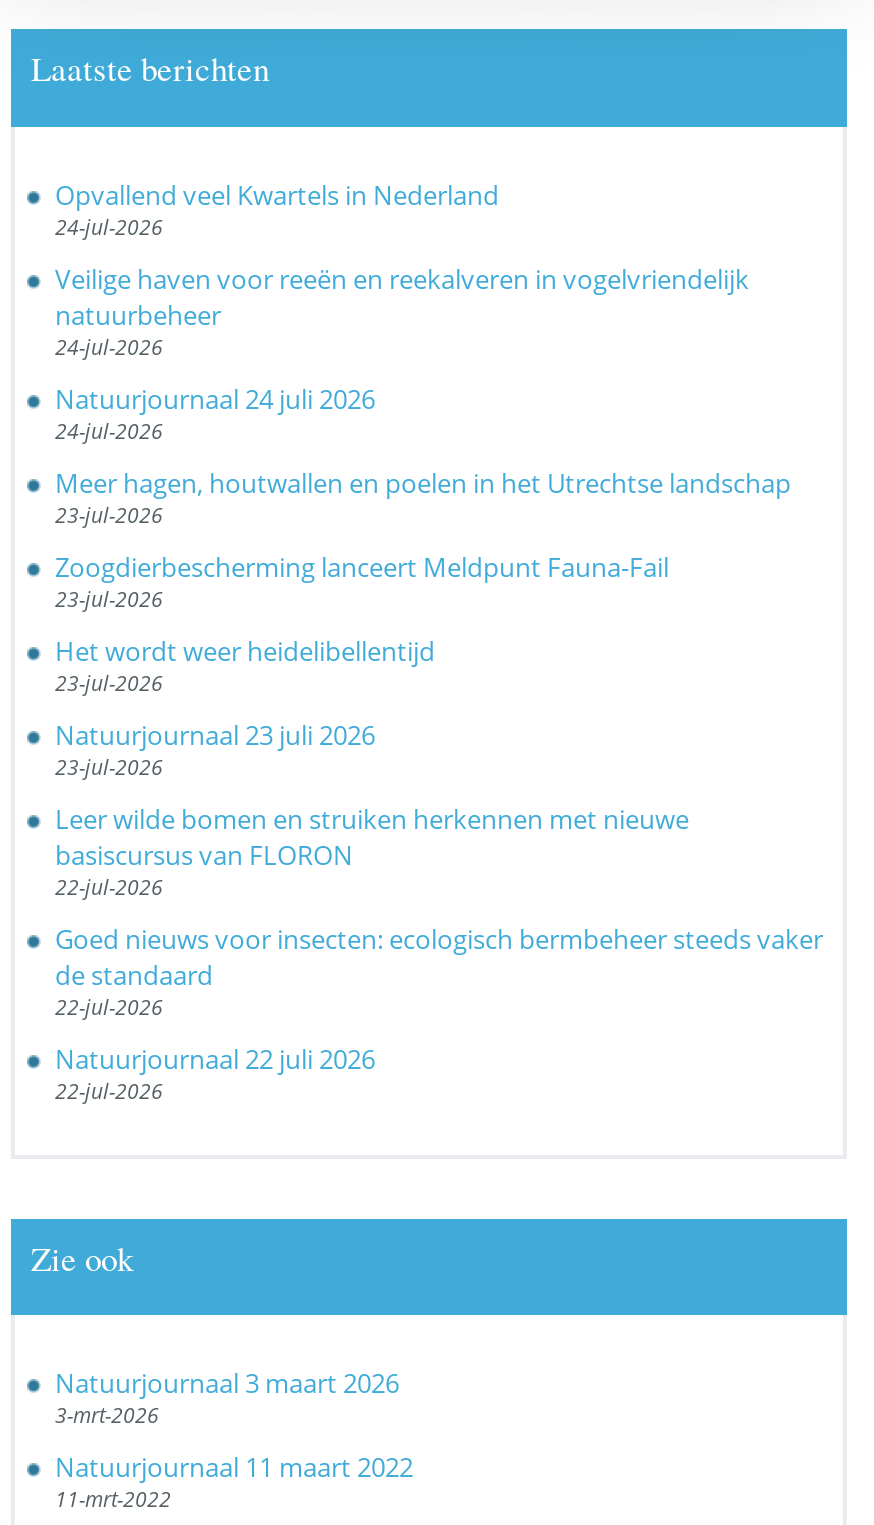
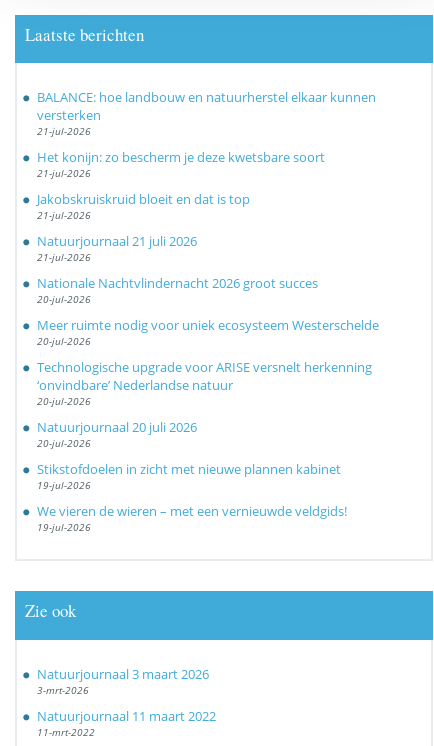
[55,176,499,240] Opvallend veel Kwartels in Nederland | 24-jul-2026 -> [37,88,376,138] BALANCE: hoe landbouw en natuurherstel elkaar kunnen | versterken | 21-jul-2026
[55,260,749,360] Veilige haven voor reeën en reekalveren in vogelvriendelijk | natuurbeheer | 24-jul-2026 -> [37,148,325,180] Het konijn: zo bescherm je deze kwetsbare soort | 21-jul-2026
[55,380,375,444] Natuurjournaal 24 juli 2026 | 24-jul-2026 -> [37,190,250,222] Jakobskruiskruid bloeit en dat is top | 21-jul-2026
[55,464,791,528] Meer hagen, houtwallen en poelen in het Utrechtse landschap | 23-jul-2026 -> [37,232,197,264] Natuurjournaal 21 juli 2026 | 21-jul-2026
[55,548,669,612] Zoogdierbescherming lanceert Meldpunt Fauna-Fail | 23-jul-2026 -> [37,274,318,306] Nationale Nachtvlindernacht 2026 groot succes | 20-jul-2026
[55,632,435,696] Het wordt weer heidelibellentijd | 23-jul-2026 -> [37,316,379,348] Meer ruimte nodig voor uniek ecosysteem Westerschelde | 20-jul-2026
[55,716,375,780] Natuurjournaal 23 juli 2026 | 23-jul-2026 -> [37,358,372,408] Technologische upgrade voor ARISE versnelt herkenning | ‘onvindbare’ Nederlandse natuur | 20-jul-2026
[55,800,689,900] Leer wilde bomen en struiken herkennen met nieuwe | basiscursus van FLORON | 22-jul-2026 -> [37,418,197,450] Natuurjournaal 20 juli 2026 | 20-jul-2026
[55,920,823,1020] Goed nieuws voor insecten: ecologisch bermbeheer steeds vaker | de standaard | 22-jul-2026 -> [37,460,341,492] Stikstofdoelen in zicht met nieuwe plannen kabinet | 19-jul-2026
[55,1040,375,1104] Natuurjournaal 22 juli 2026 | 22-jul-2026 -> [37,502,347,534] We vieren de wieren – met een vernieuwde veldgids! | 19-jul-2026

